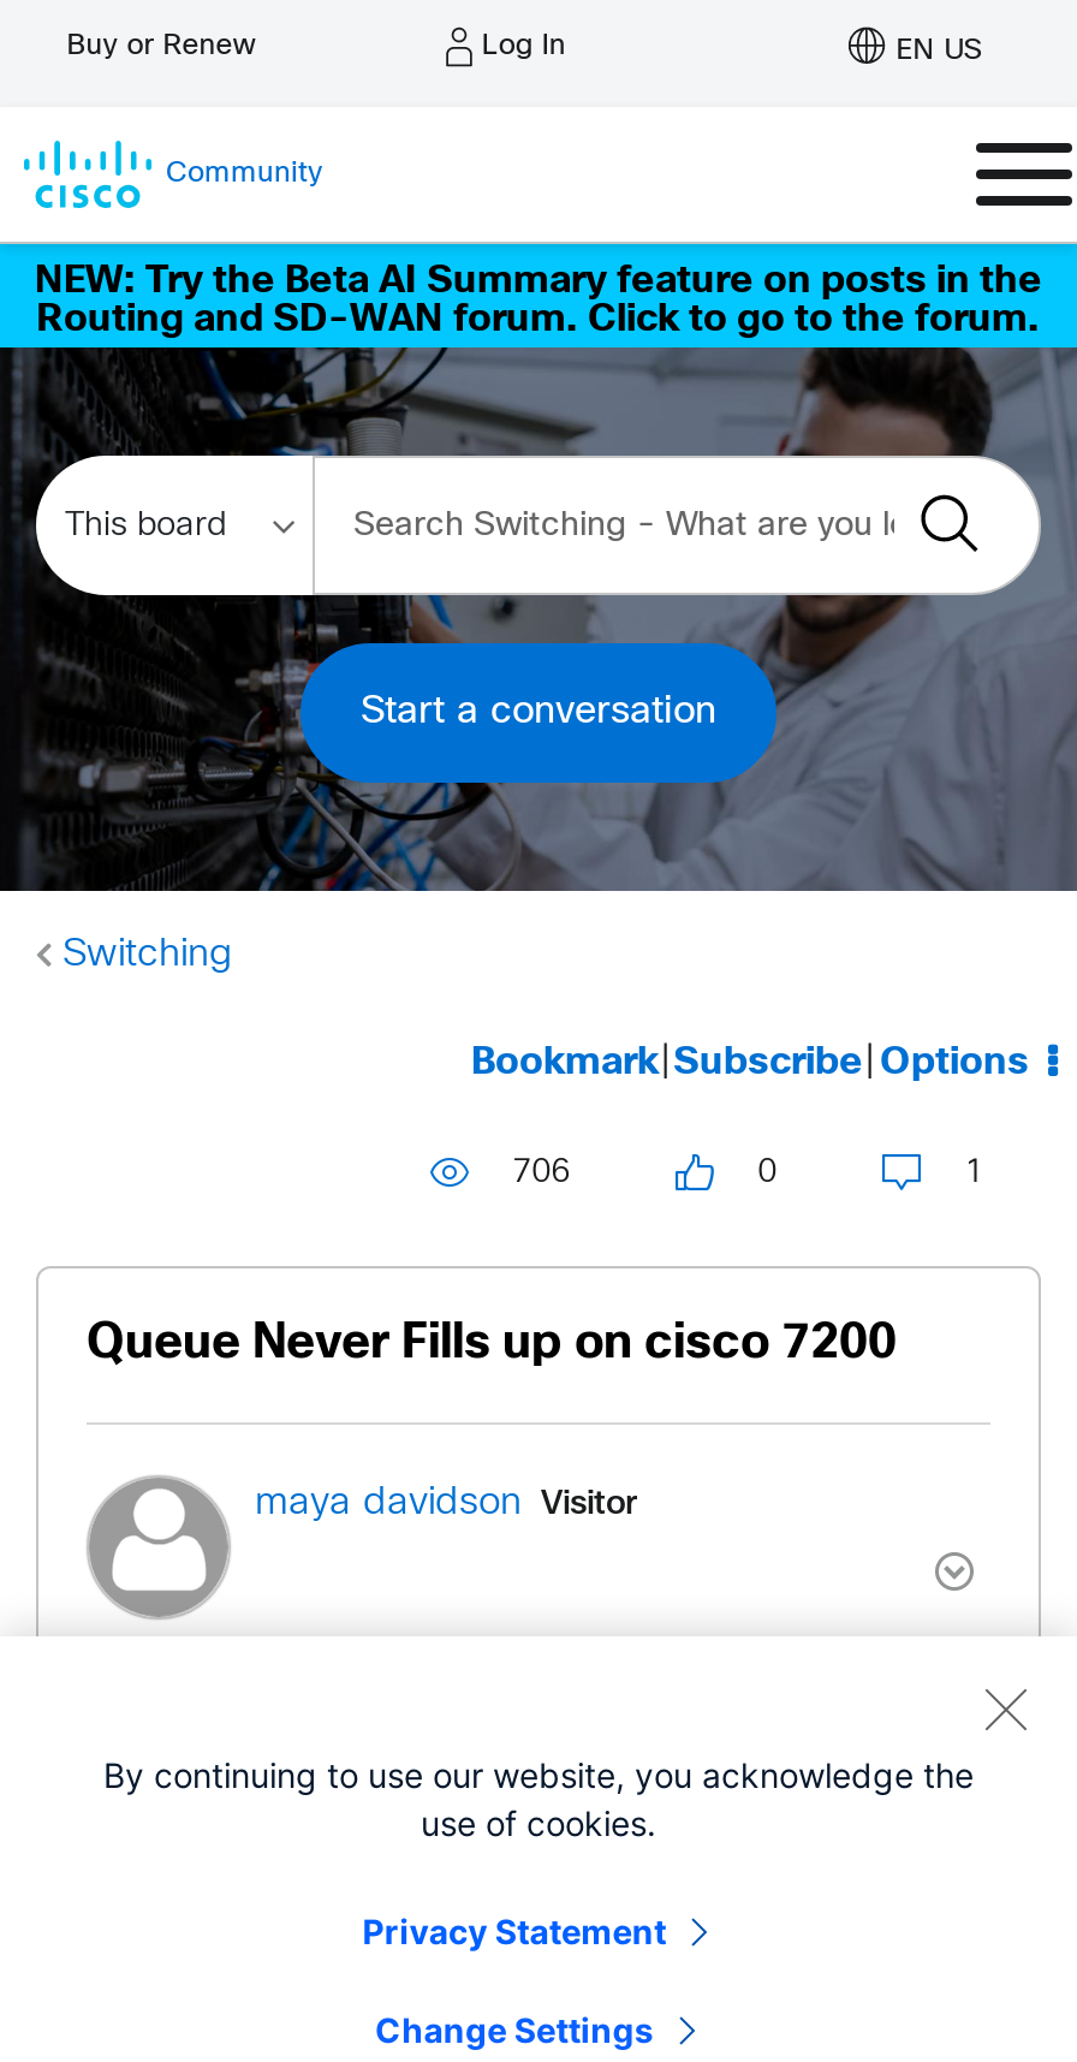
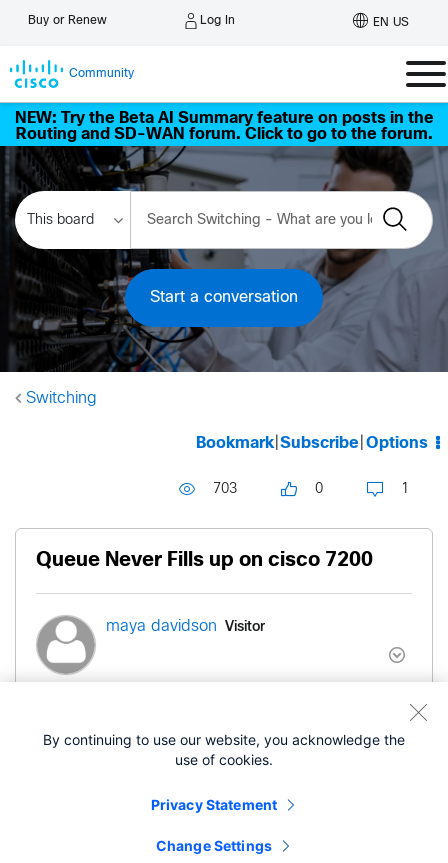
[512,1158,570,1189] 706 -> [213,483,237,496] 703

